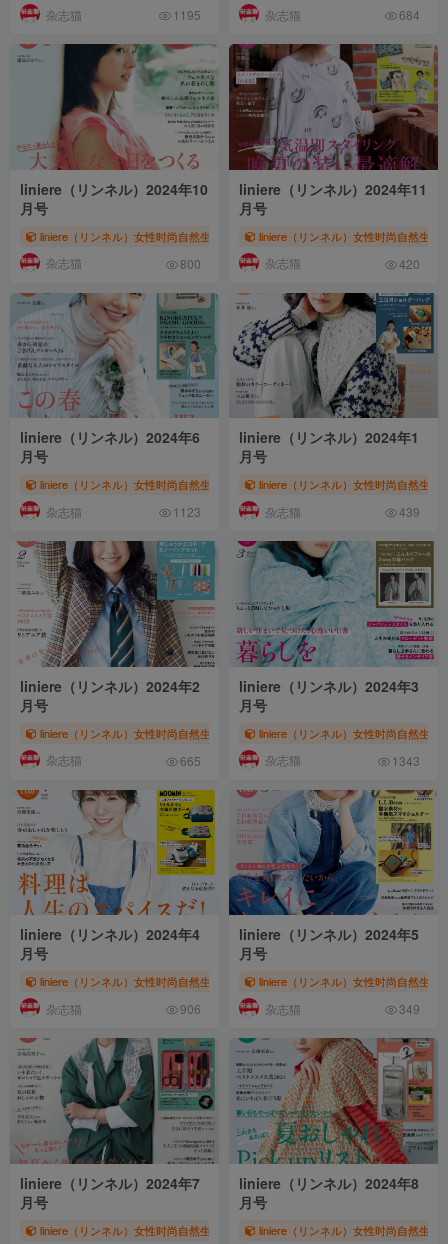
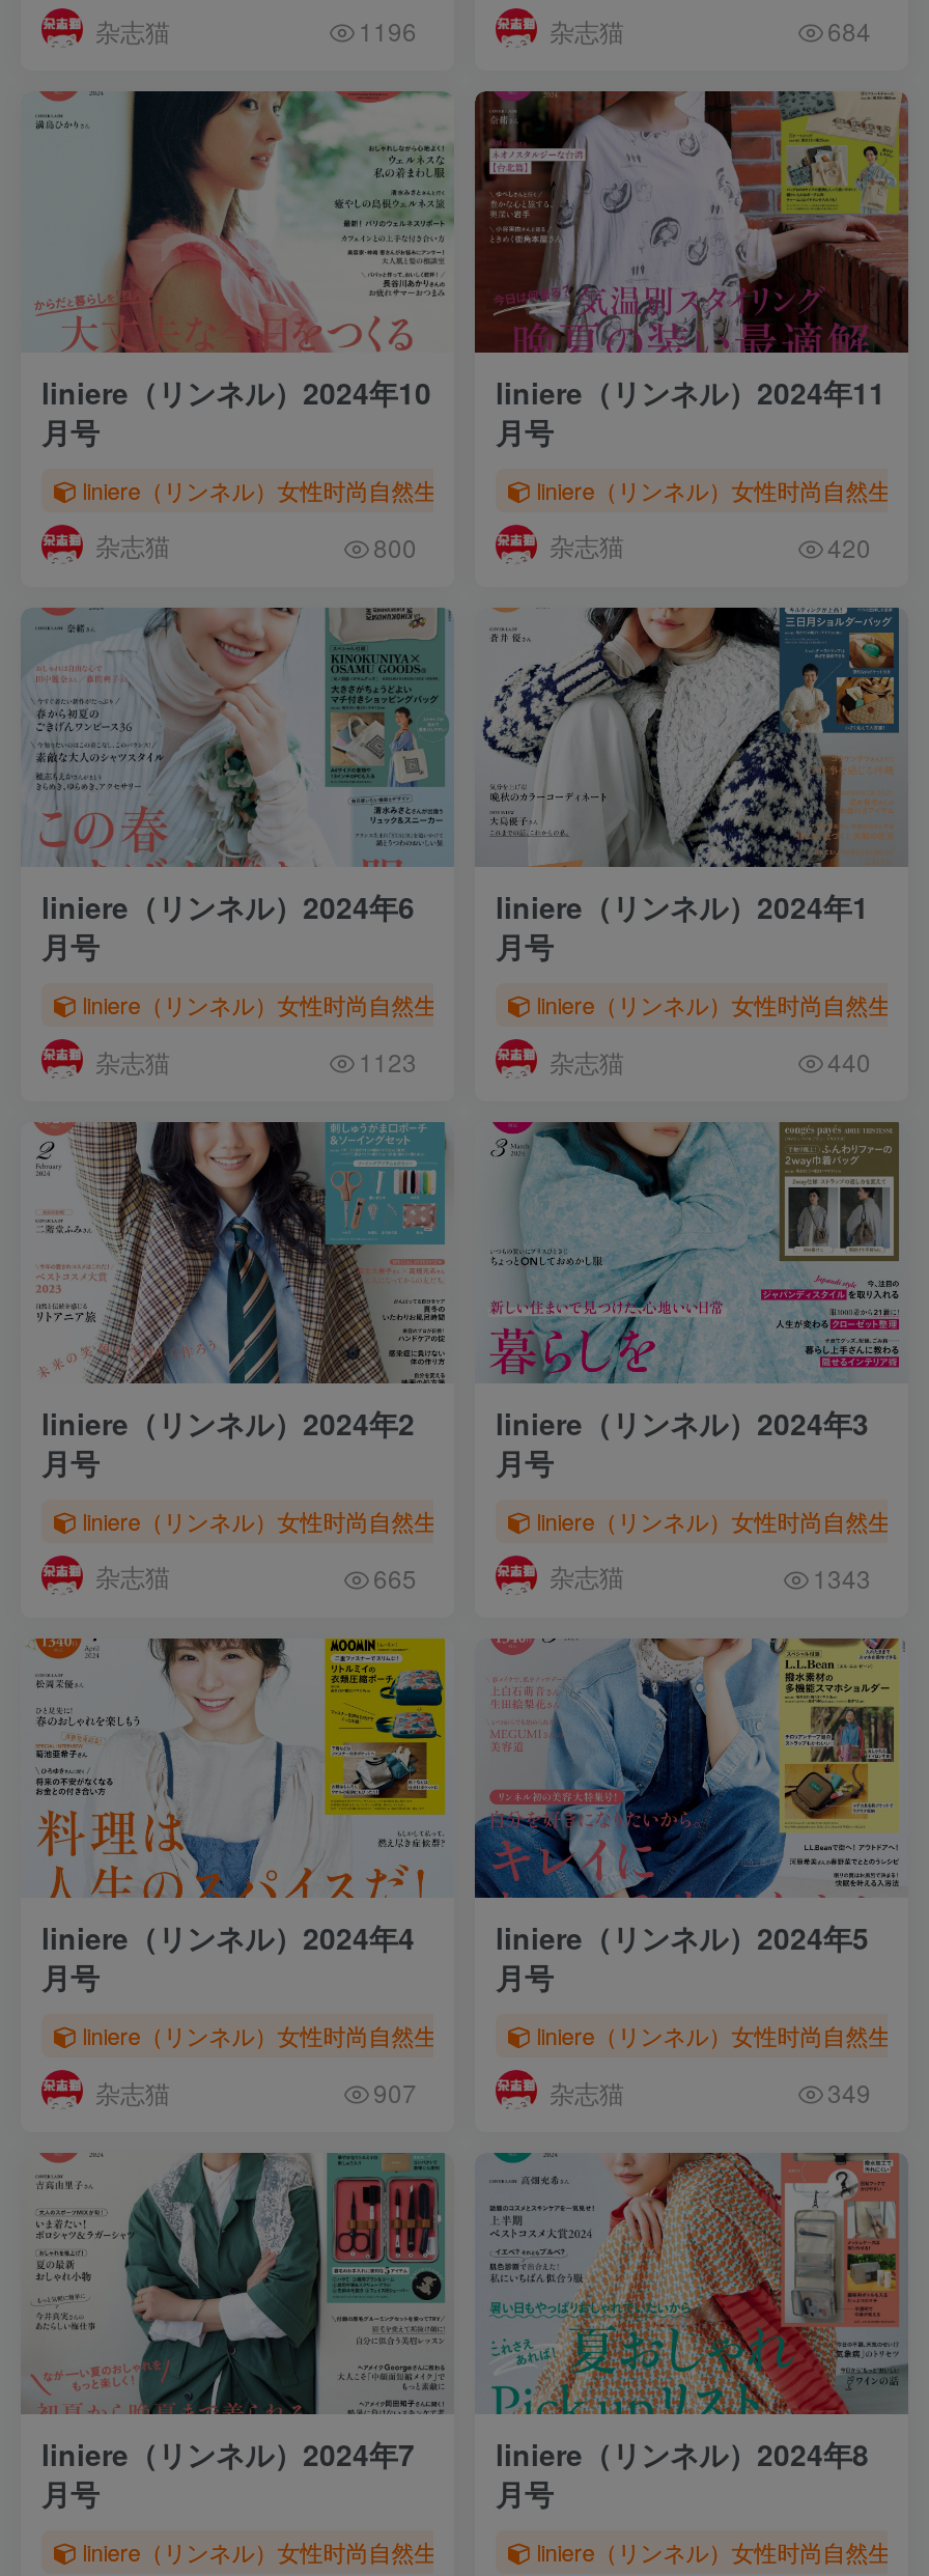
[173,6,201,23] 1195 -> [359,13,417,48] 1196
[399,503,420,520] 439 -> [827,1044,871,1079] 440
[180,1000,201,1017] 906 -> [373,2075,417,2110] 907

